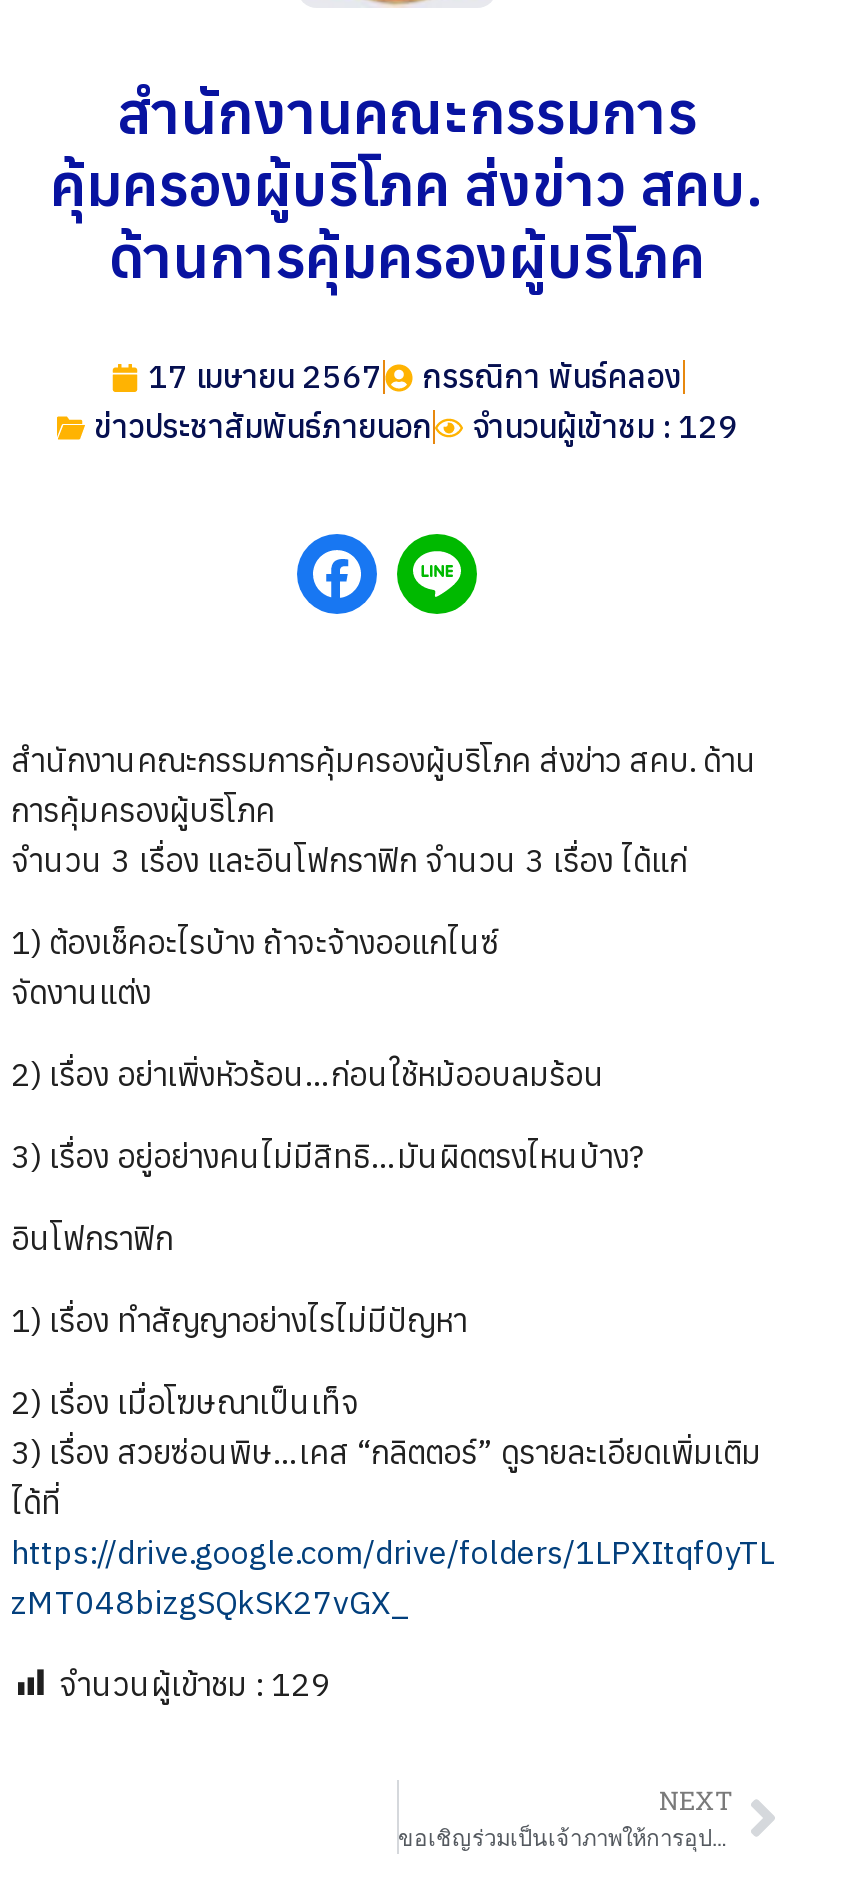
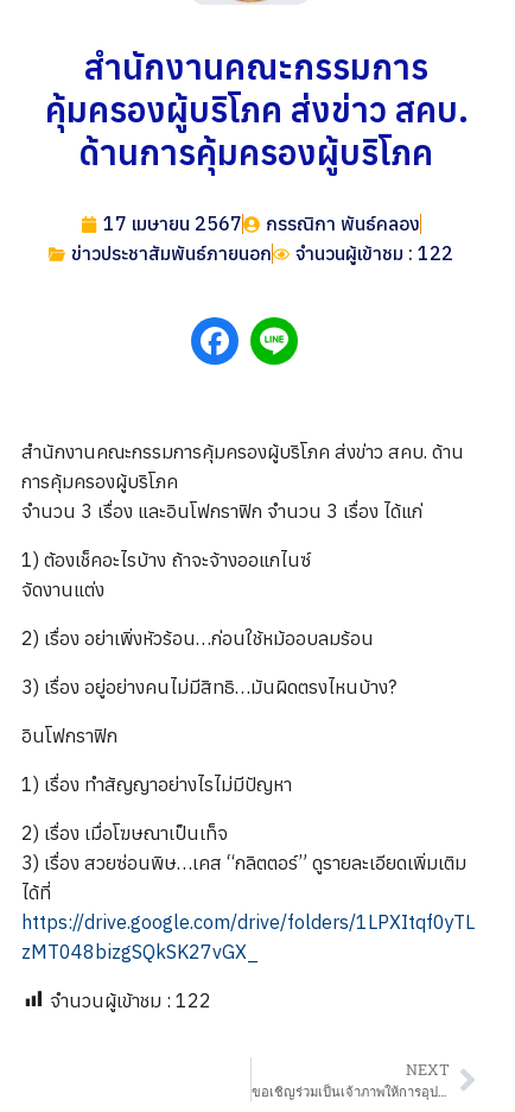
[472,406,738,446] จำนวนผู้เข้าชม : 129 -> [295,241,453,265] จำนวนผู้เข้าชม : 122
[59,1664,331,1704] จำนวนผู้เข้าชม : 129 -> [50,988,211,1012] จำนวนผู้เข้าชม : 122

